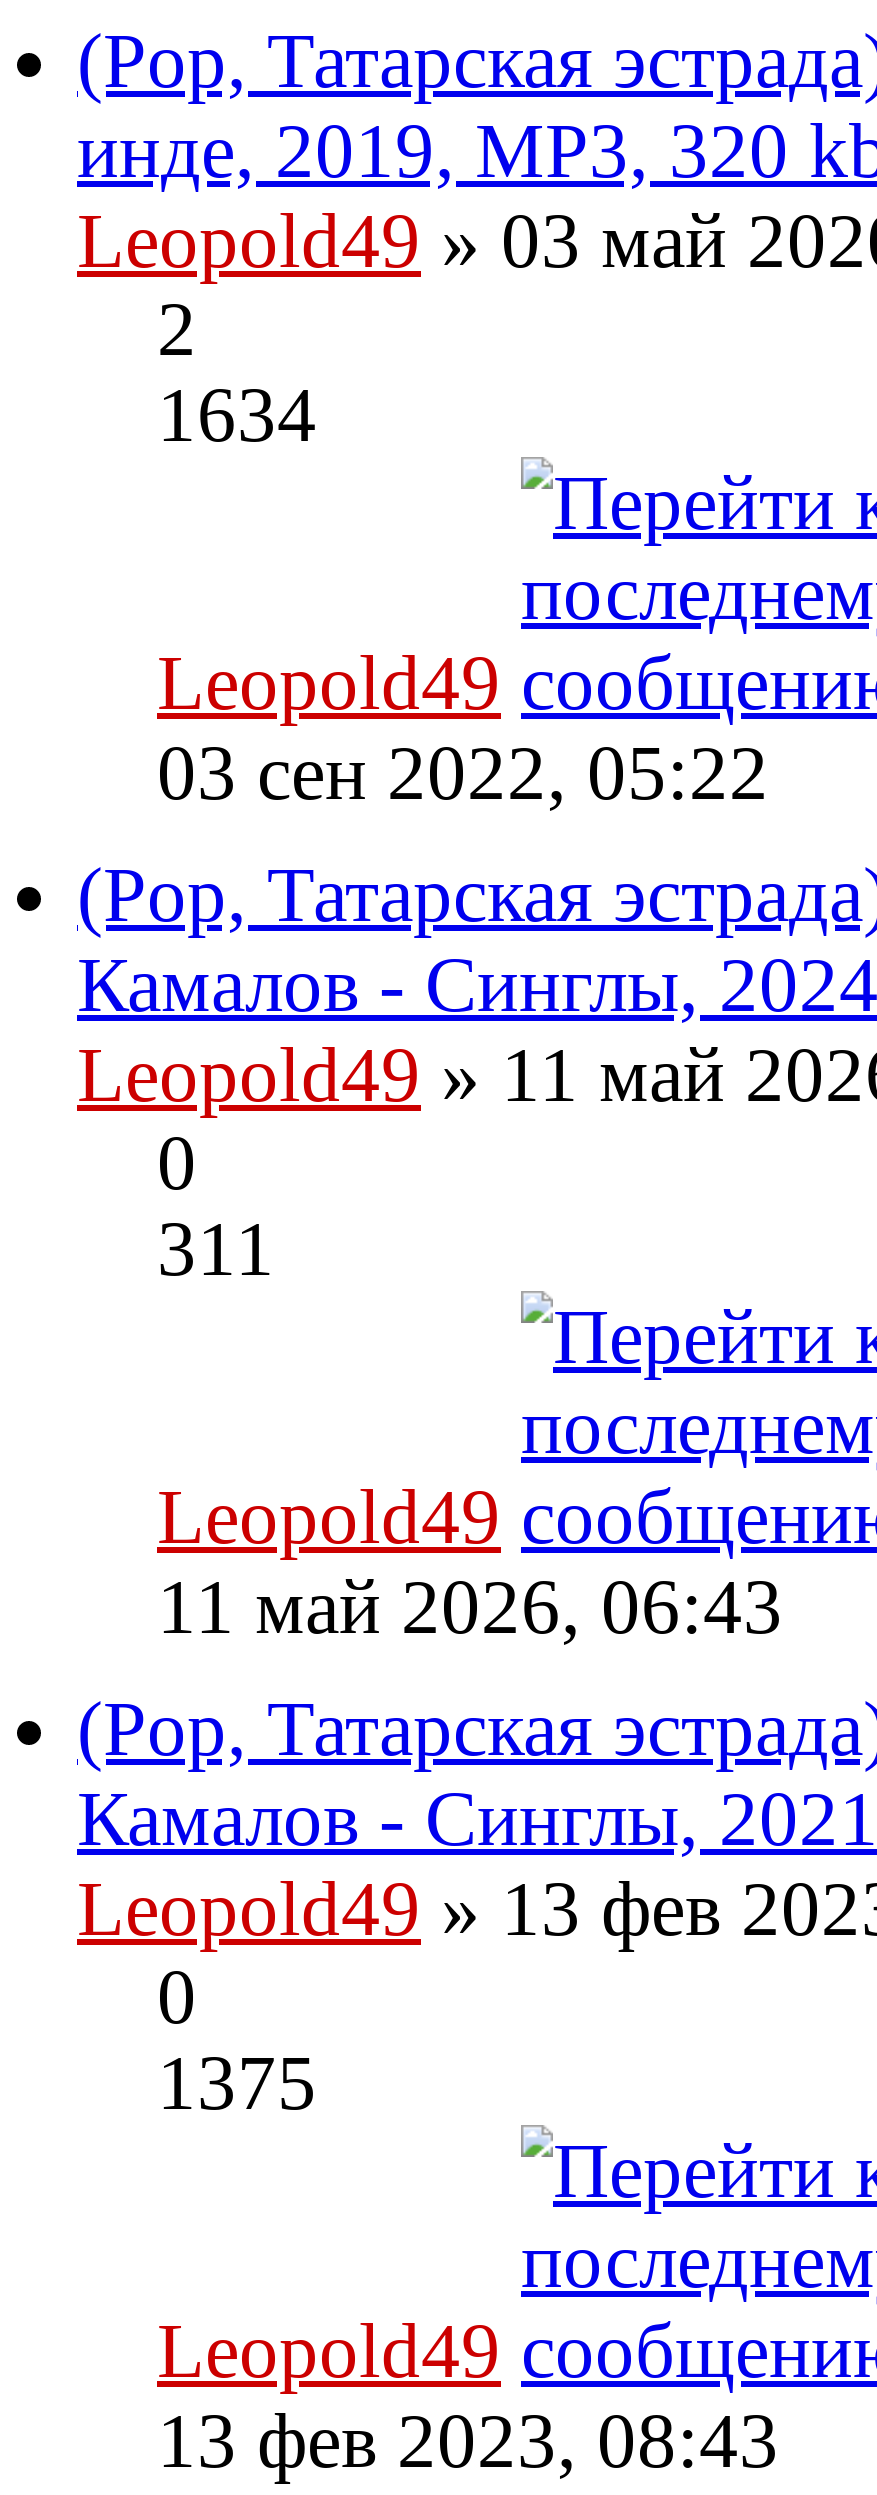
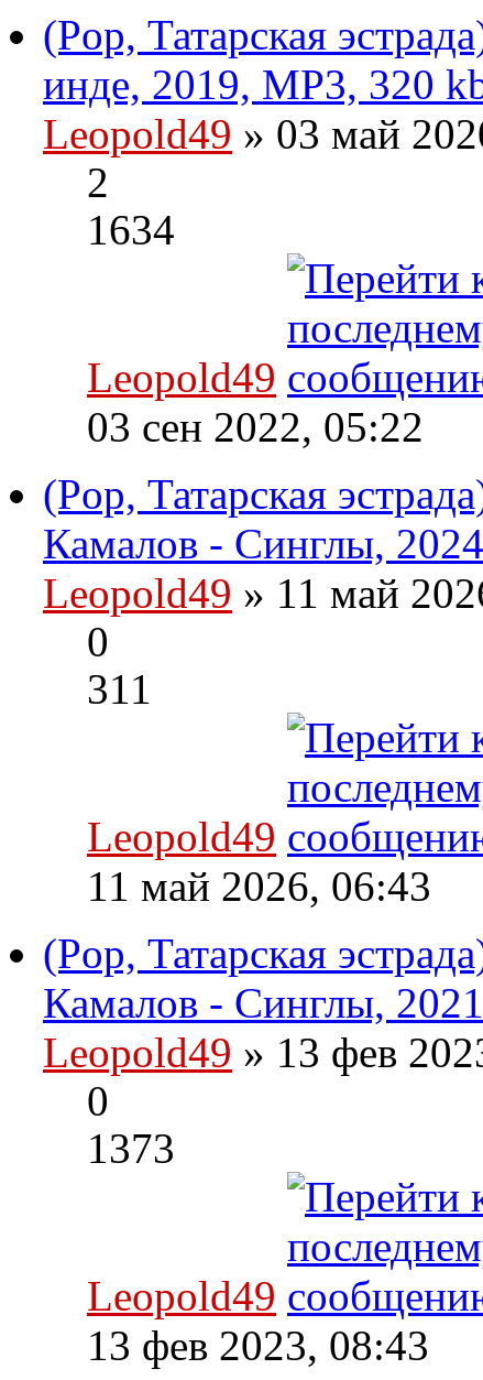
[157,2040,317,2126] 1375 -> [87,1125,175,1172] 1373

